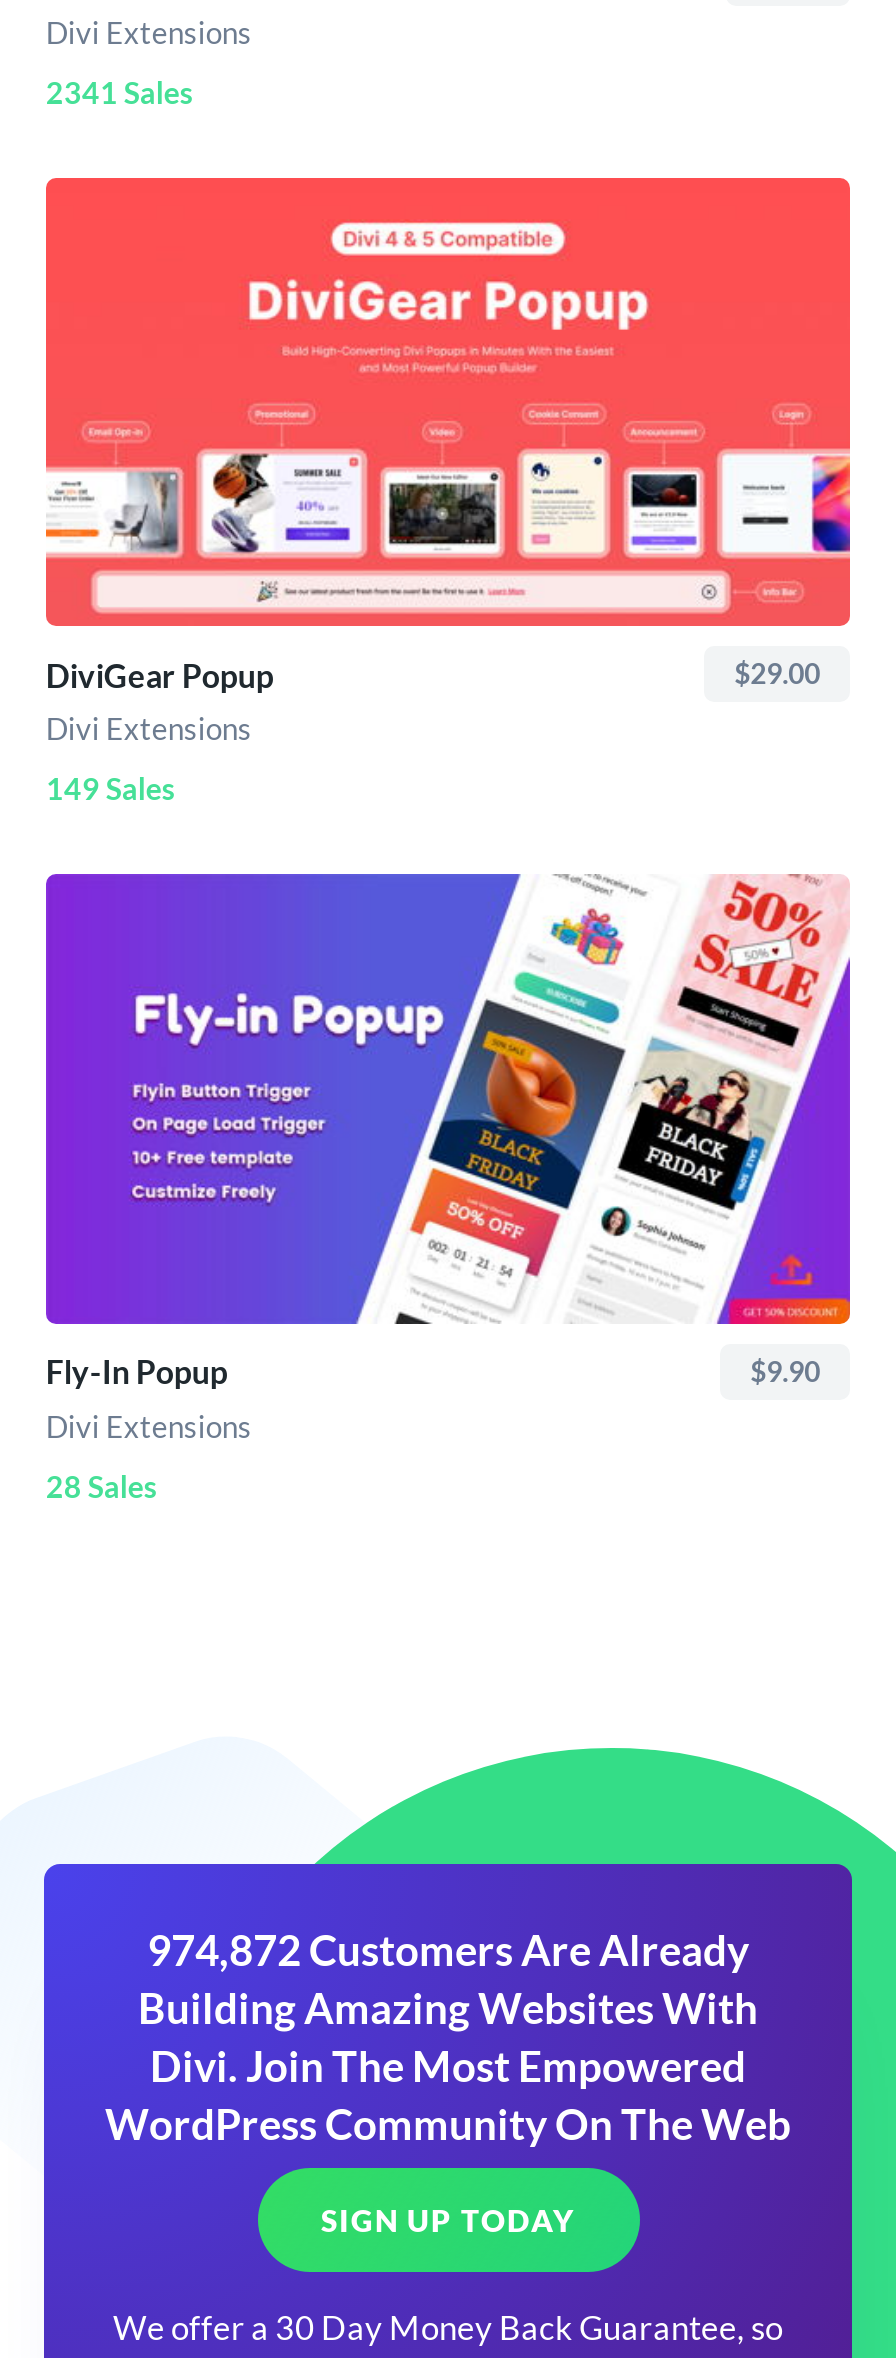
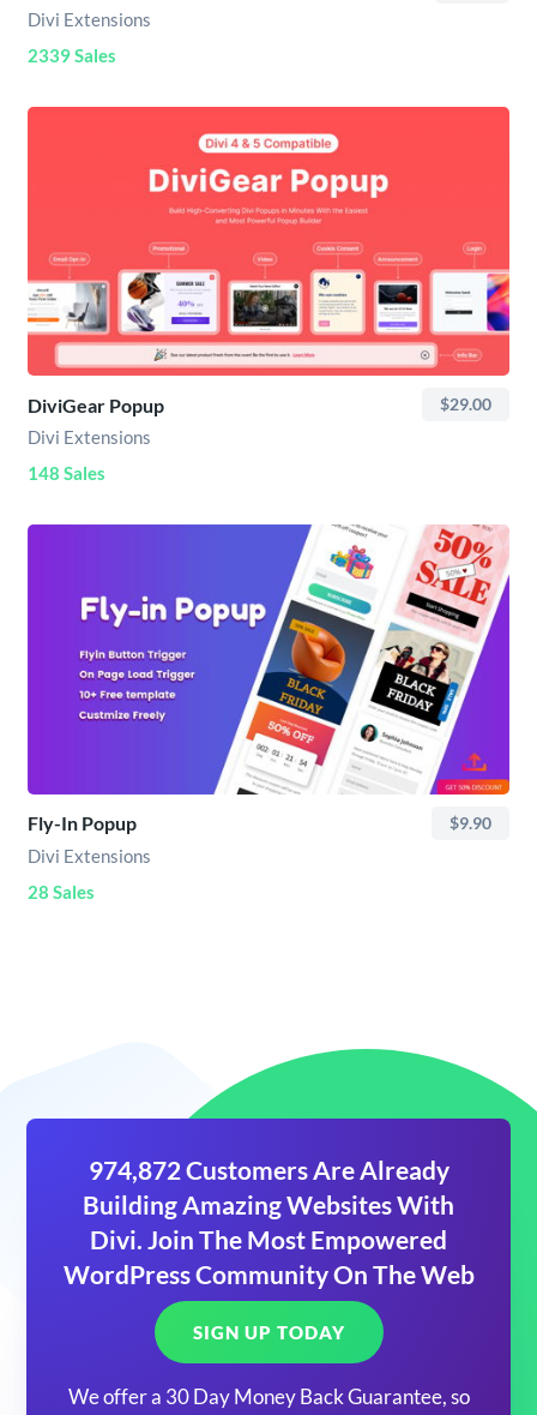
[46,74,194,110] 2341 Sales -> [27,44,116,66] 2339 Sales
[46,770,176,806] 149 Sales -> [27,462,105,484] 148 Sales

